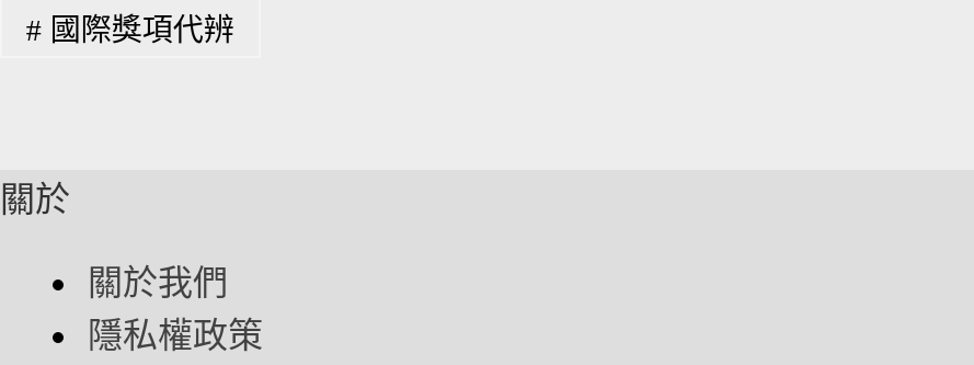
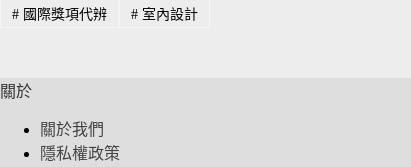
none -> [131,7,198,22] #室內設計

